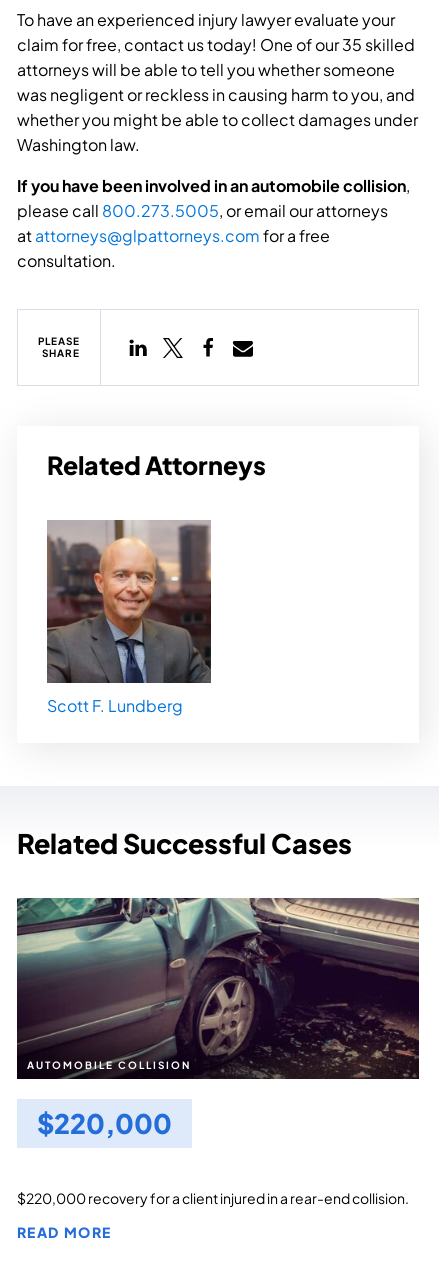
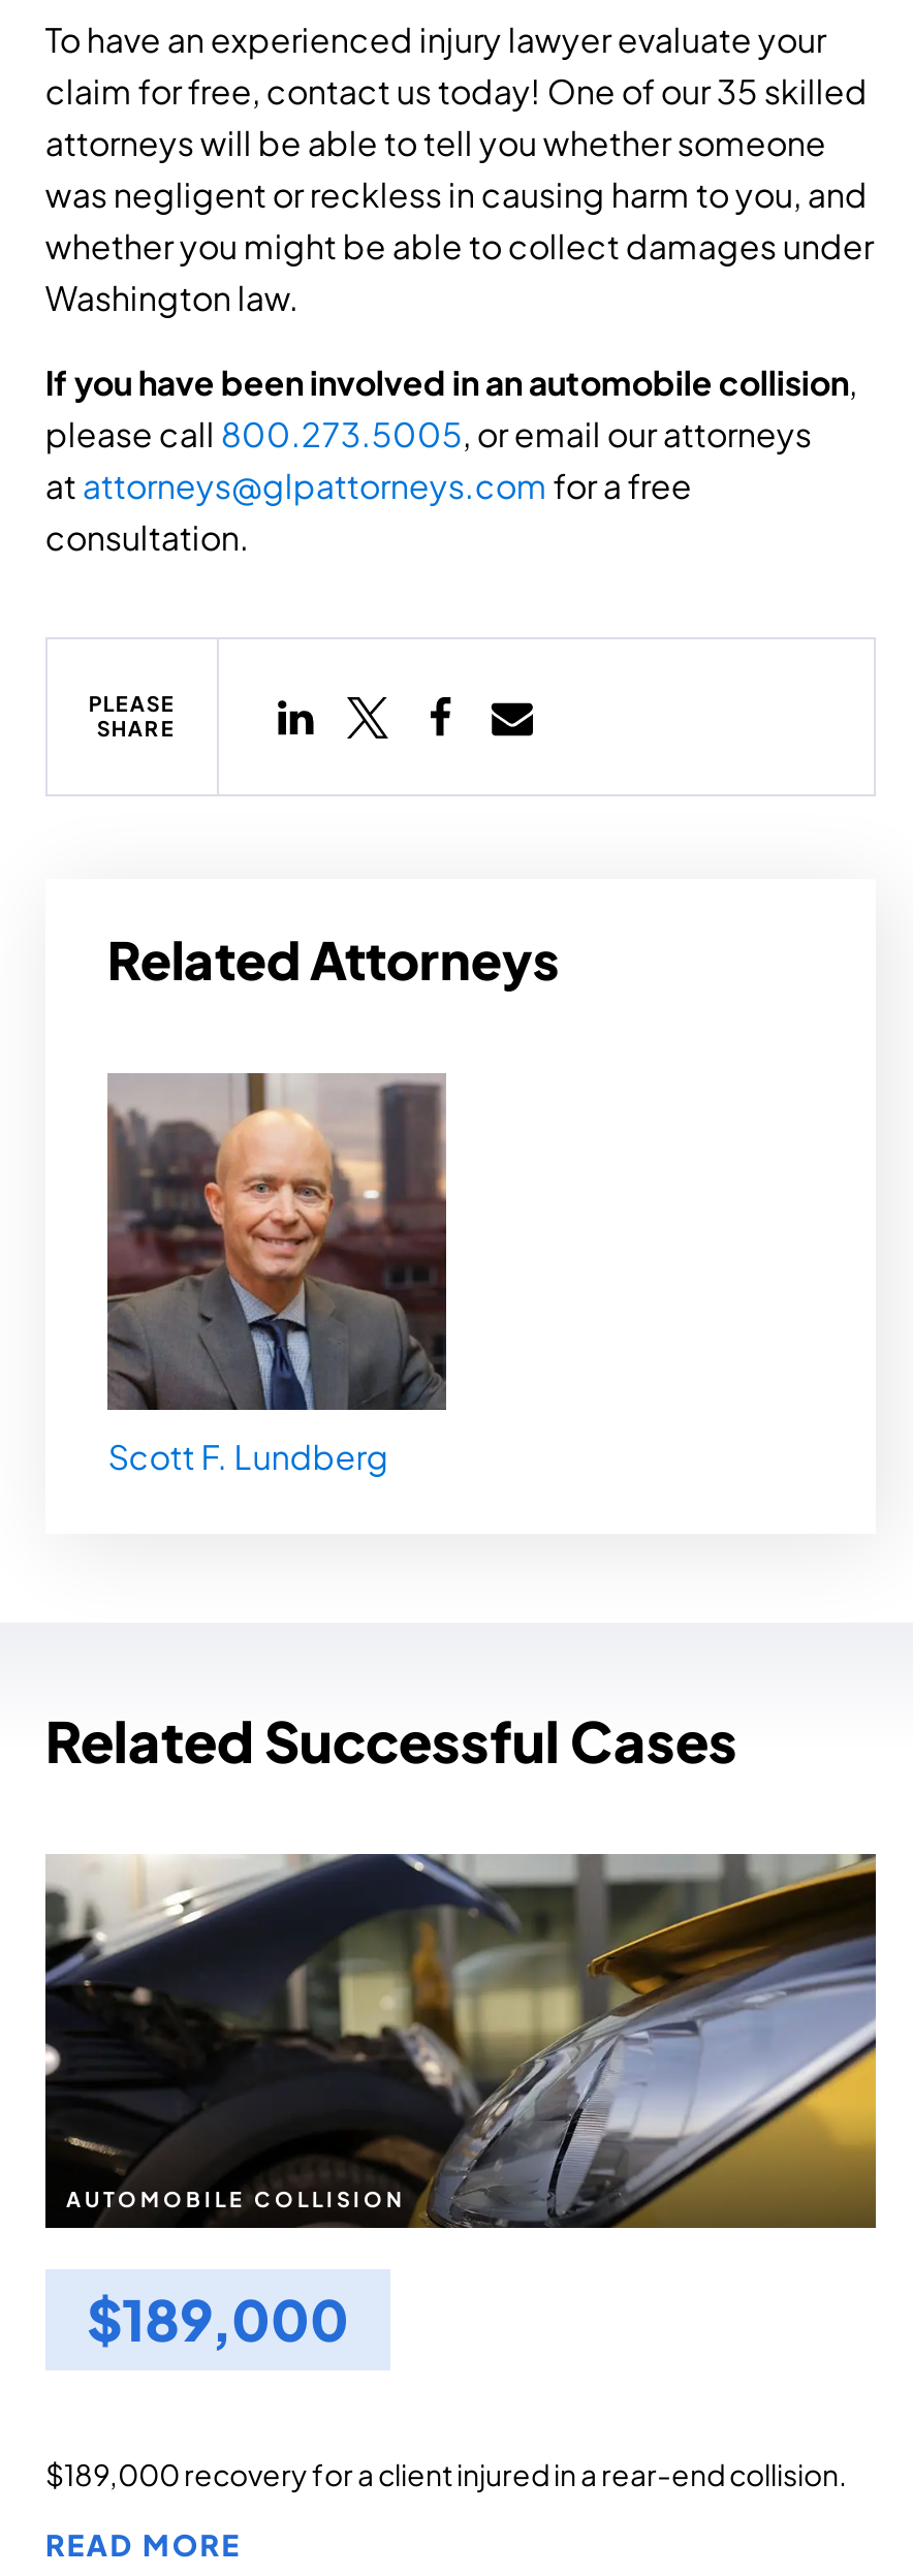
[16,897,420,1140] [image] | $220,000 -> [45,1854,878,2354] [image] | $189,000
[17,1189,409,1207] $220,000 recovery for a client injured in a rear-end collision. -> [45,2456,847,2493] $189,000 recovery for a client injured in a rear-end collision.

